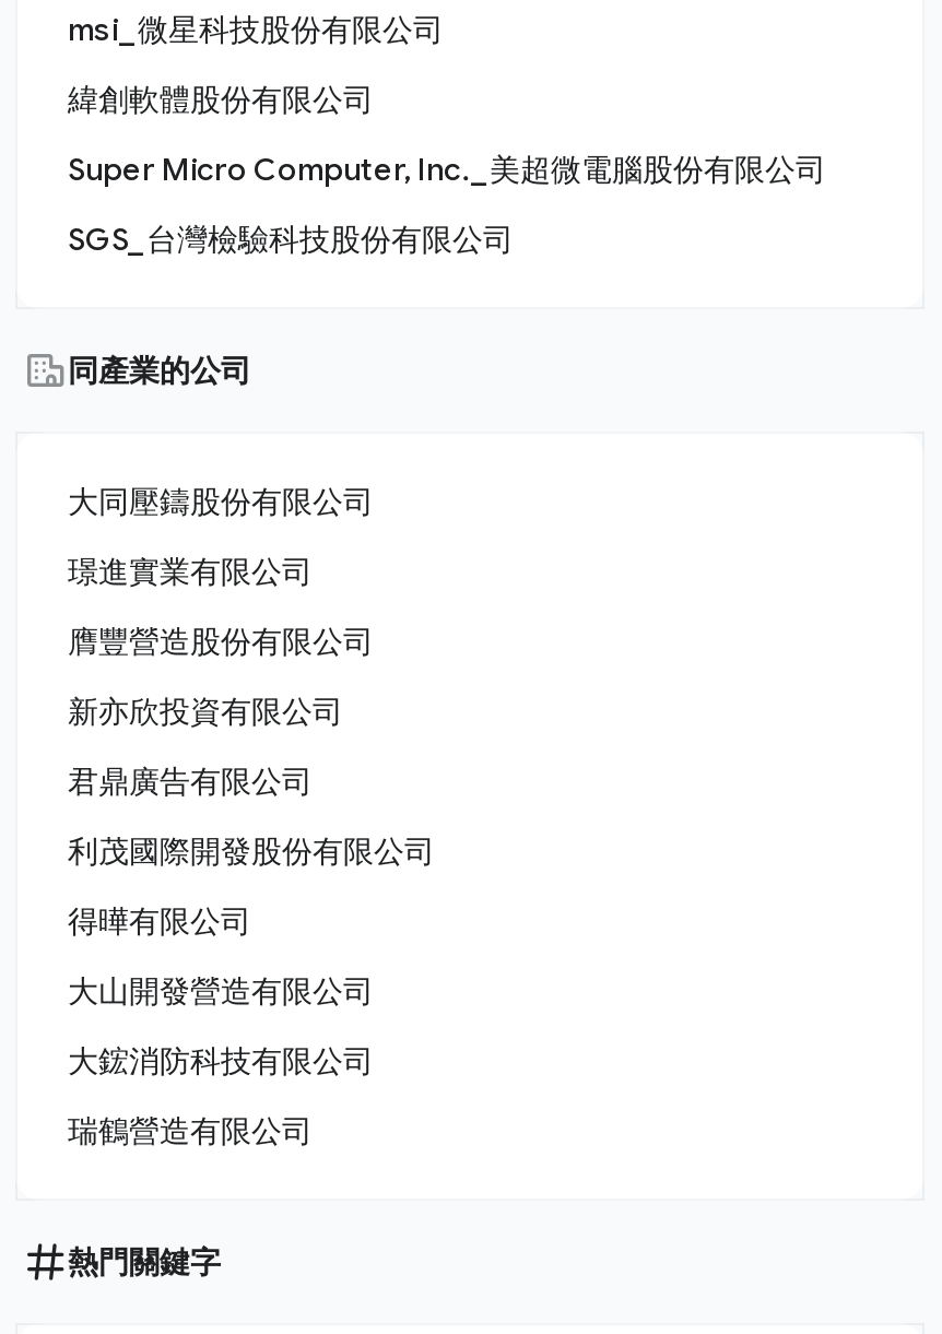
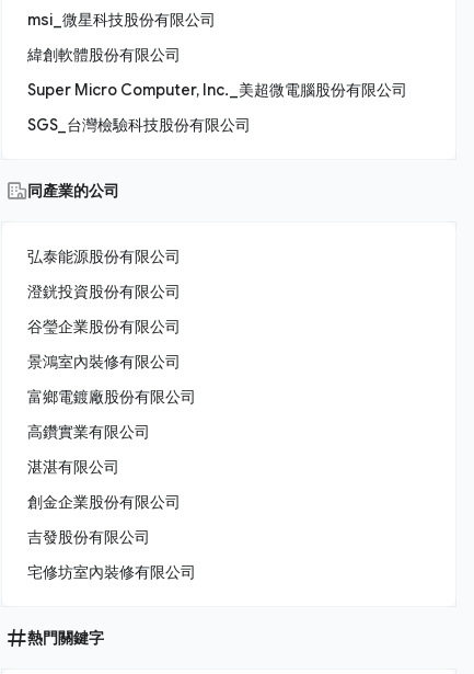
[68,482,374,519] 大同壓鑄股份有限公司 -> [27,247,181,265] 弘泰能源股份有限公司
[68,552,313,589] 璟進實業有限公司 -> [27,282,181,300] 澄銧投資股份有限公司
[68,622,374,659] 膺豐營造股份有限公司 -> [27,317,181,335] 谷瑩企業股份有限公司
[68,692,343,729] 新亦欣投資有限公司 -> [27,352,181,371] 景鴻室內裝修有限公司
[68,762,313,799] 君鼎廣告有限公司 -> [27,387,196,406] 富鄉電鍍廠股份有限公司
[68,832,435,869] 利茂國際開發股份有限公司 -> [27,422,150,441] 高鑽實業有限公司
[68,902,251,939] 得曄有限公司 -> [27,457,119,476] 湛湛有限公司
[68,971,374,1009] 大山開發營造有限公司 -> [27,492,181,511] 創金企業股份有限公司
[68,1041,374,1079] 大鋐消防科技有限公司 -> [27,527,150,546] 吉發股份有限公司
[68,1111,313,1148] 瑞鶴營造有限公司 -> [27,562,196,581] 宅修坊室內裝修有限公司

